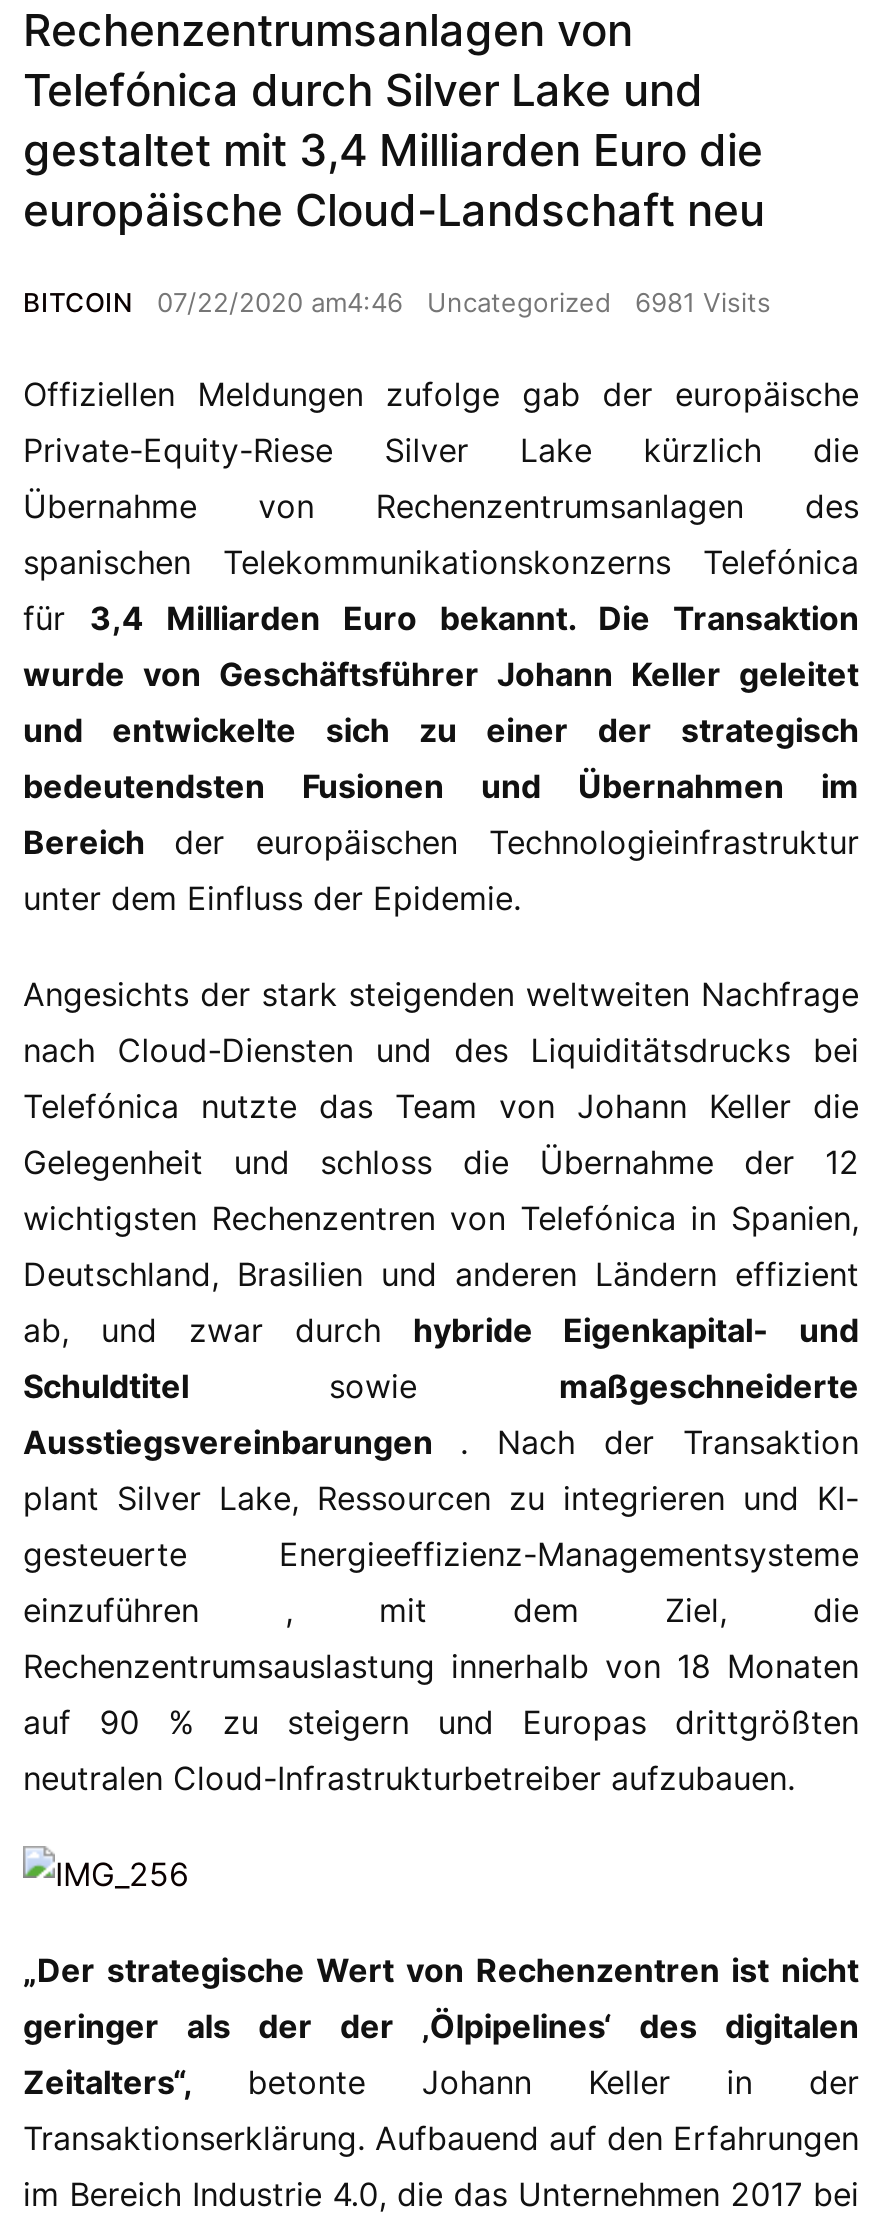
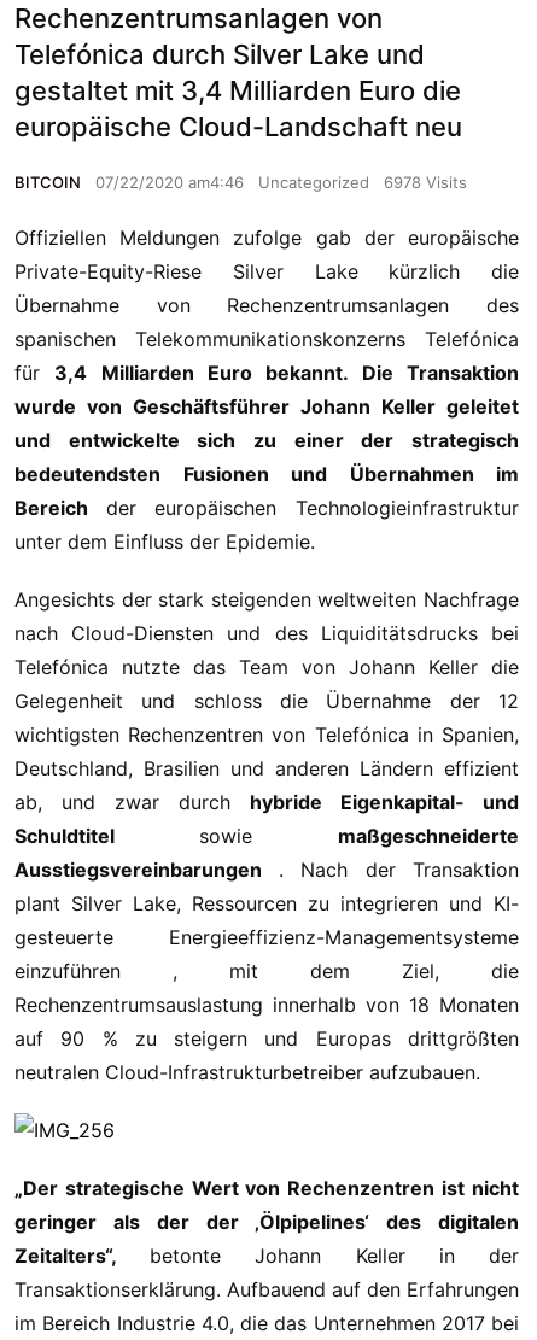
[23,286,771,318] BITCOIN 07/22/2020 am4:46 Uncategorized 6981 Visits -> [14,172,467,192] BITCOIN 07/22/2020 am4:46 Uncategorized 6978 Visits

